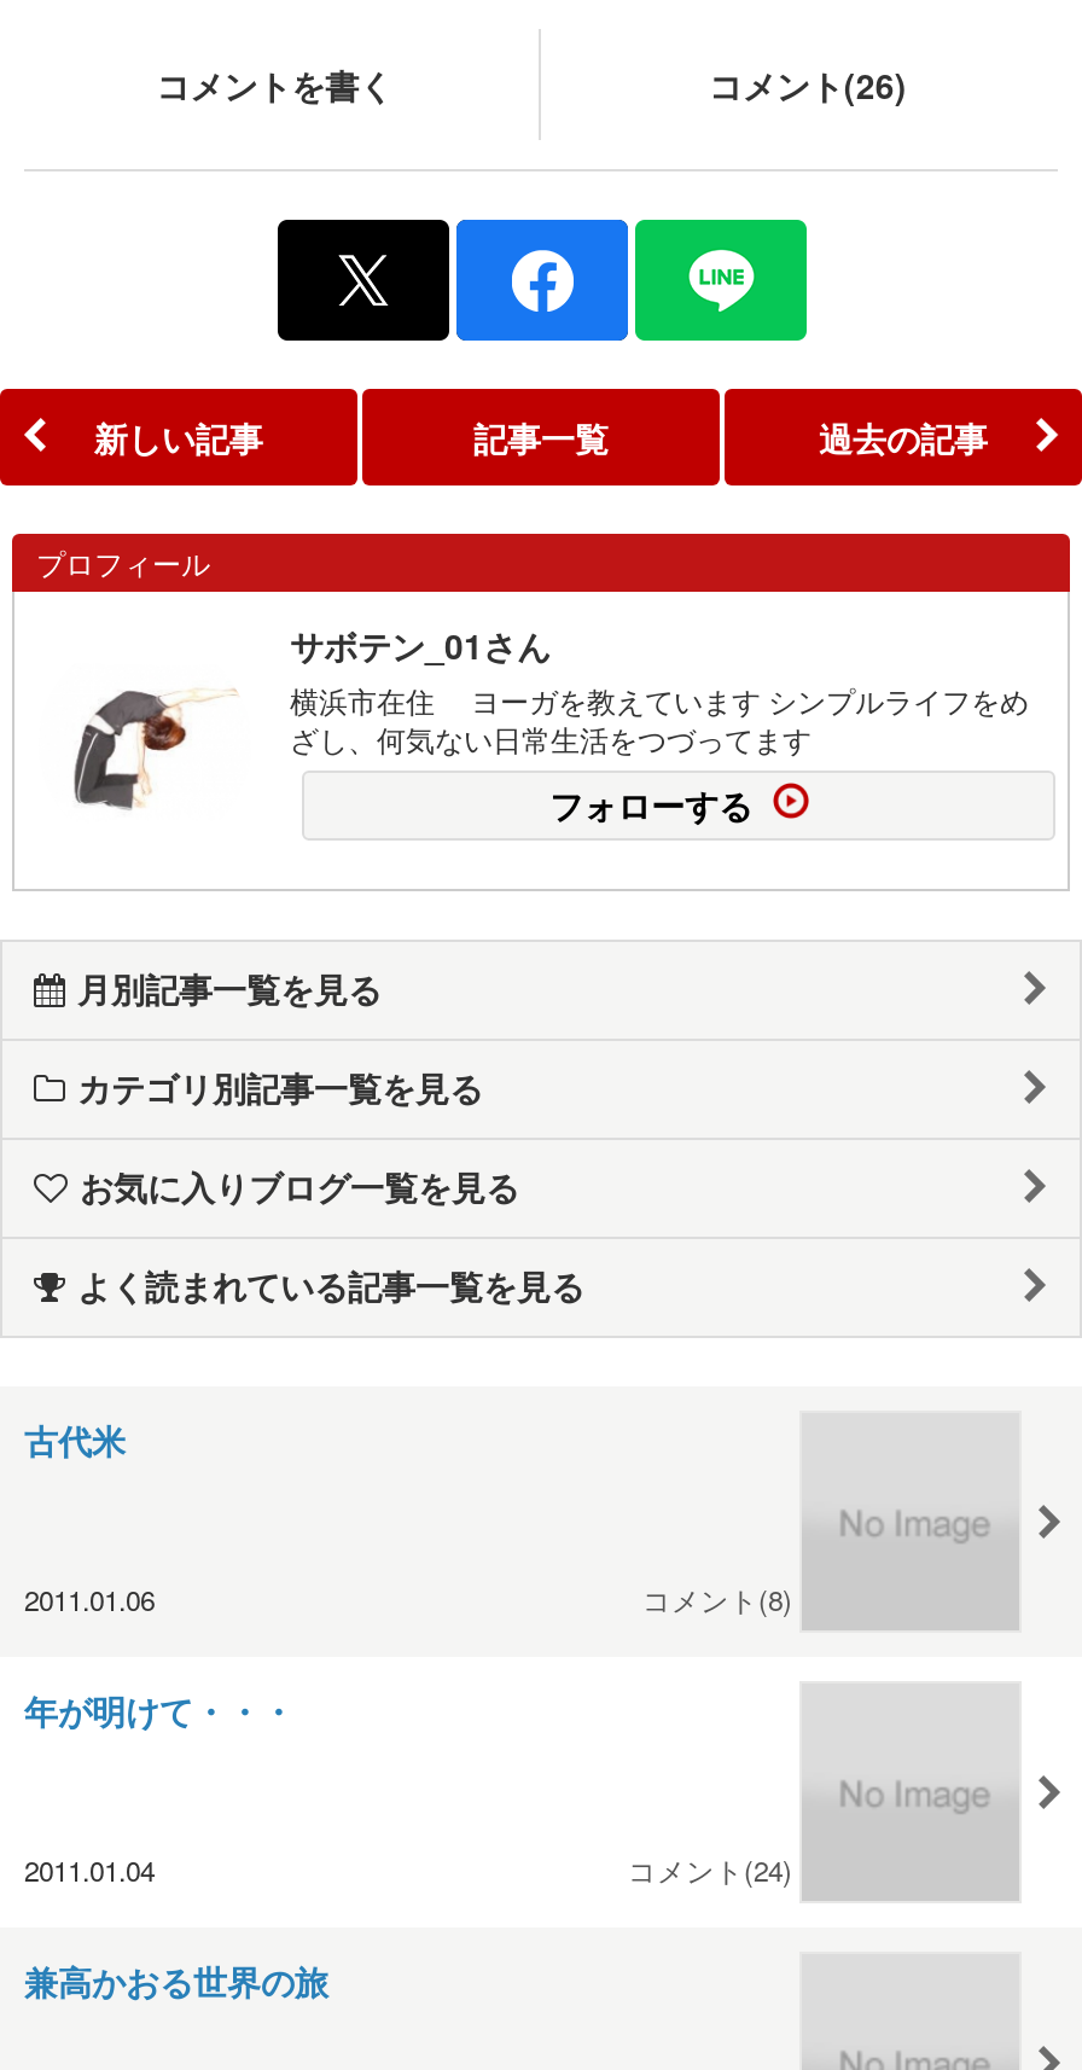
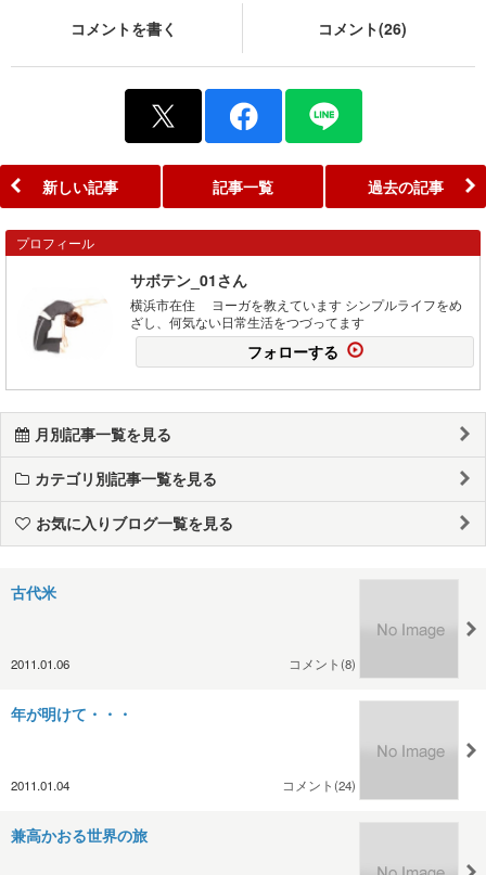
[77,1262,584,1310] よく読まれている記事一覧を見る -> none

